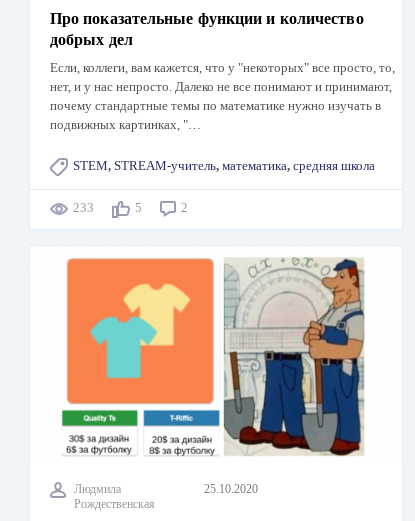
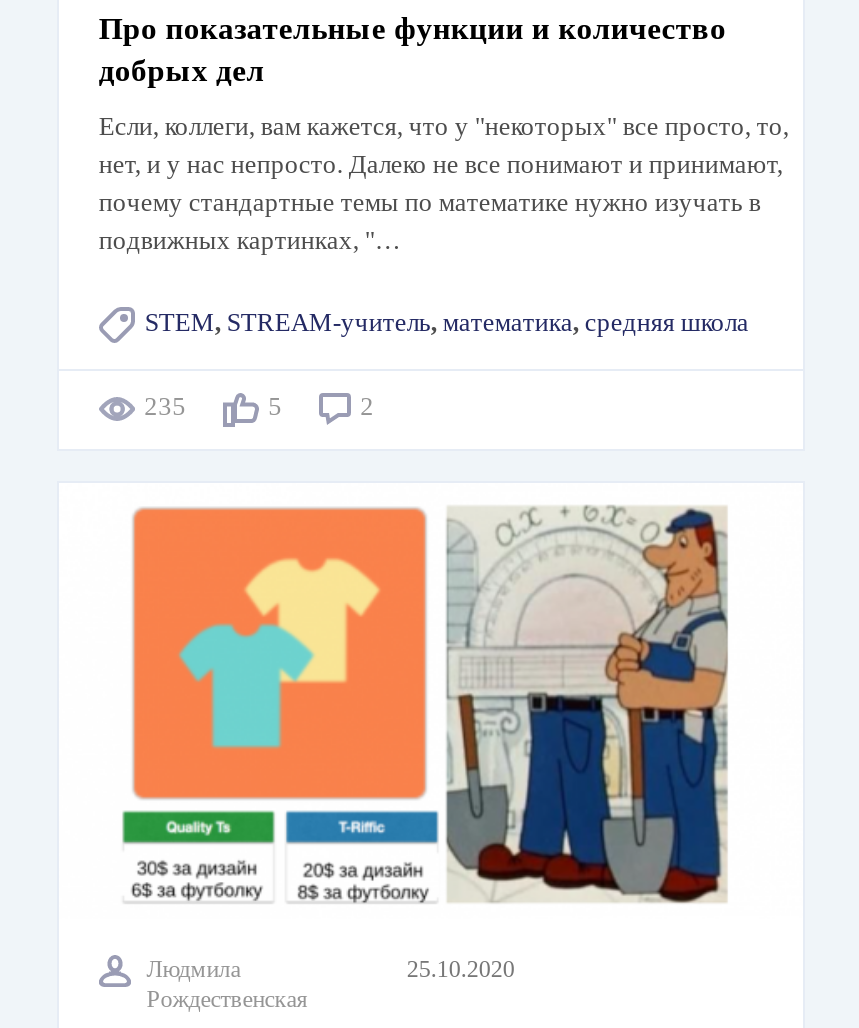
[70,200,188,215] 233 5 2 -> [138,392,374,422] 235 5 2

